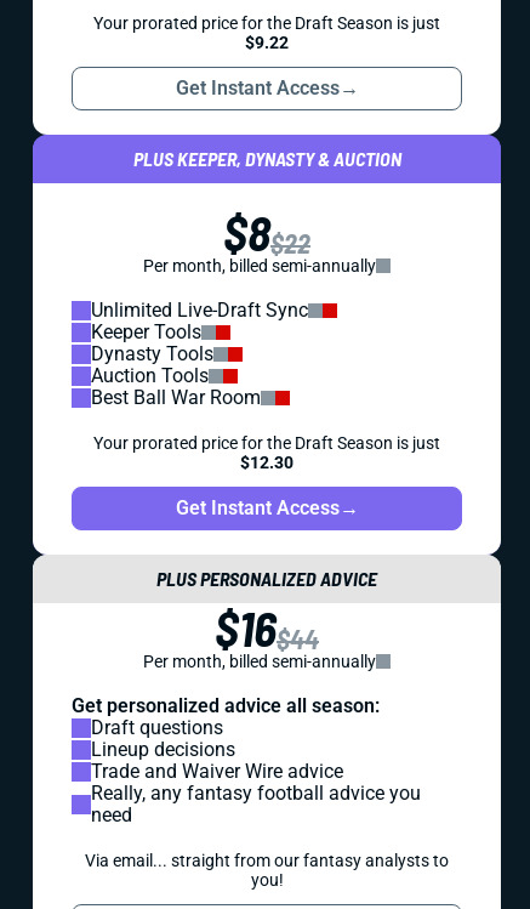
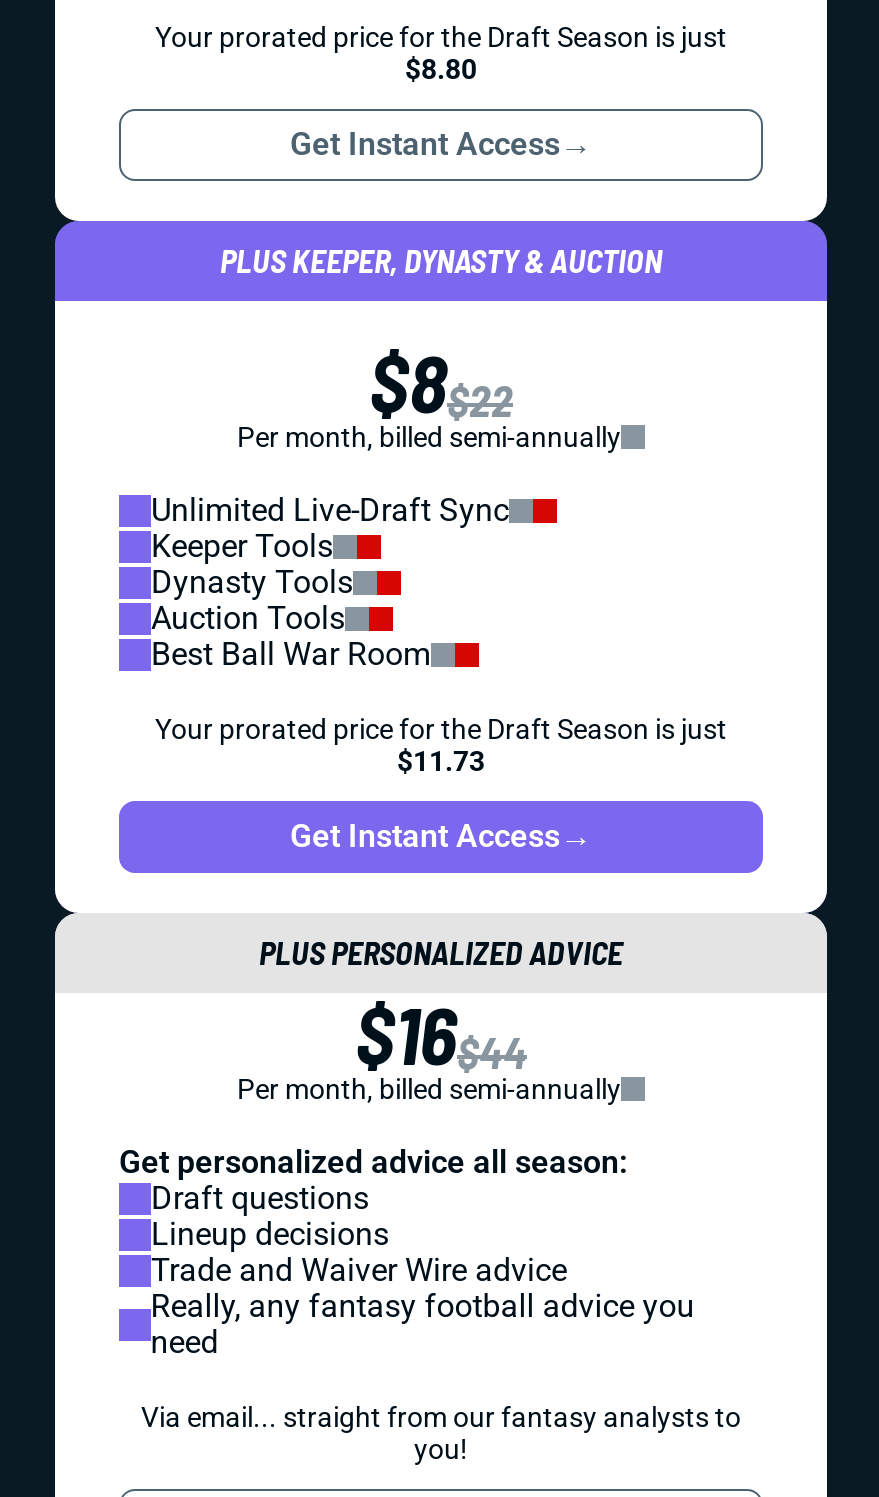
[245,33,289,52] $9.22 -> [405,53,477,85] $8.80
[240,453,294,472] $12.30 -> [397,745,485,777] $11.73

